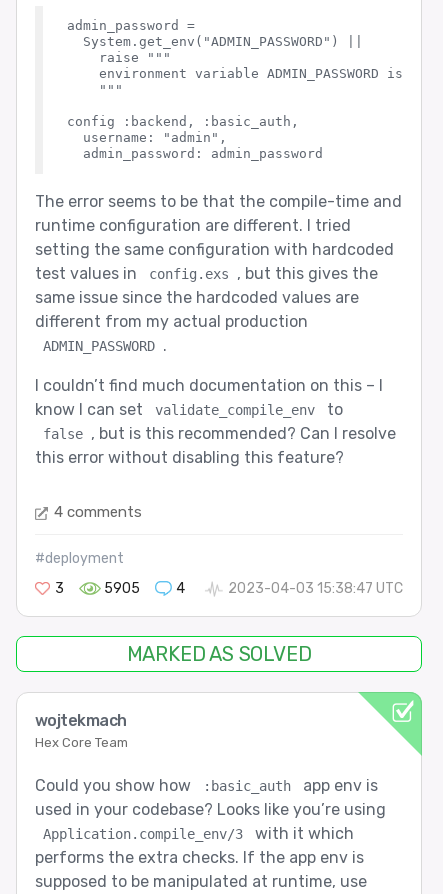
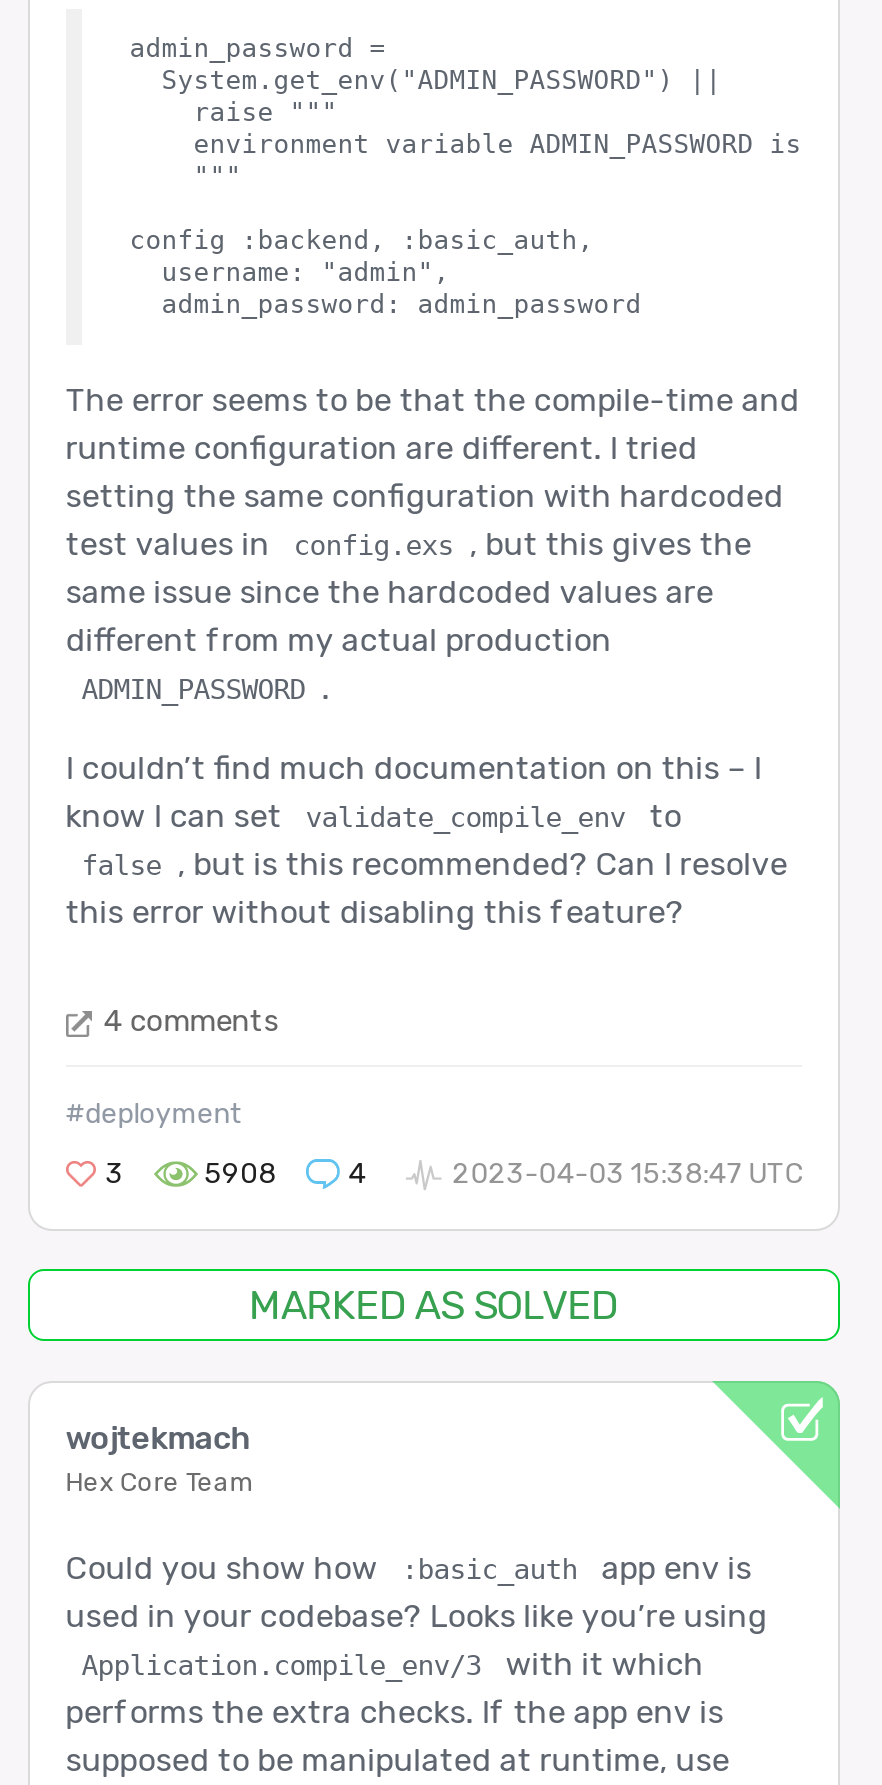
[104,580,140,597] 5905 -> [204,1157,276,1191] 5908

